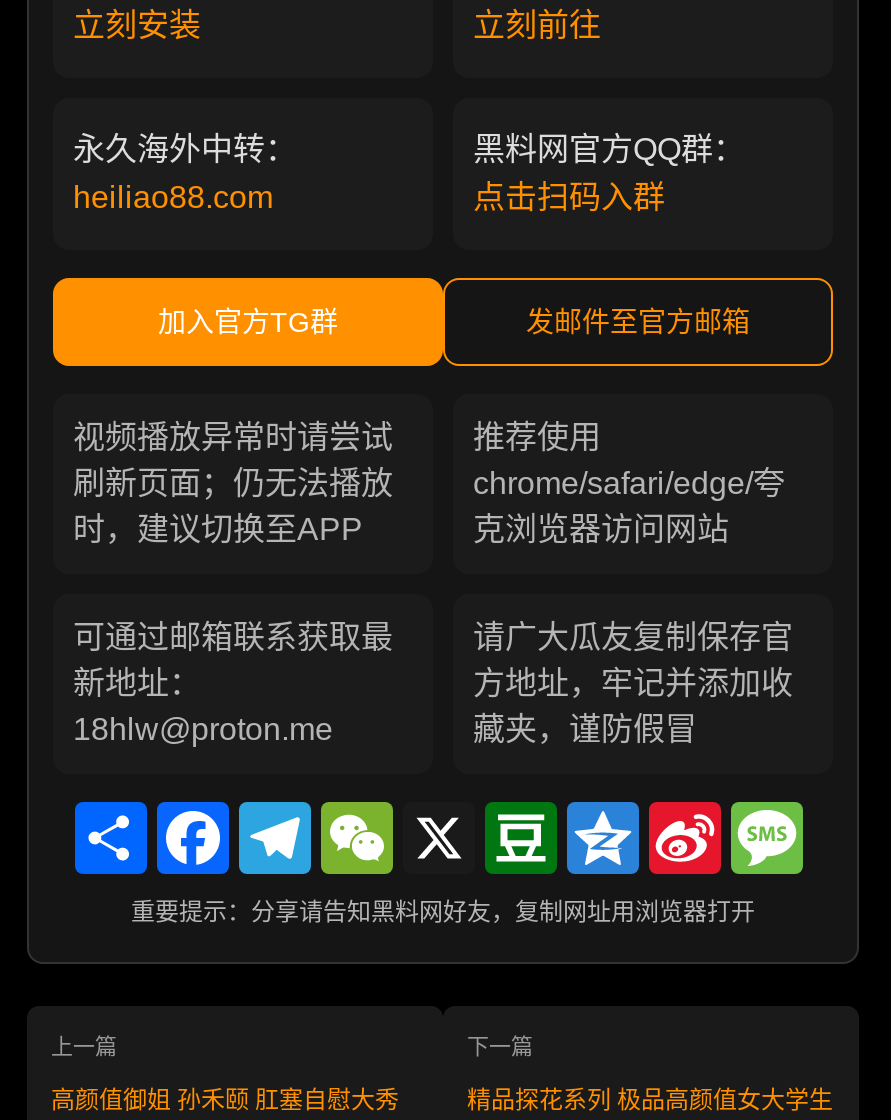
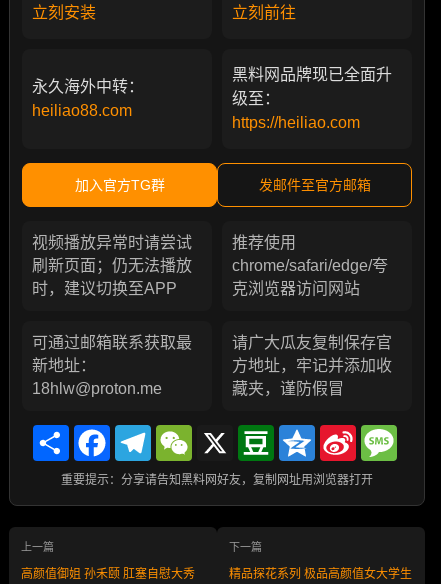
[473,132,745,214] 黑料网官方QQ群： | 点击扫码入群 -> [232,66,392,131] 黑料网品牌现已全面升 | 级至： | https://heiliao.com

